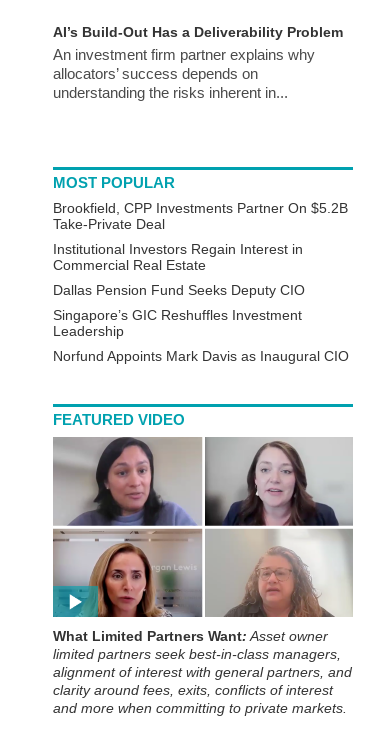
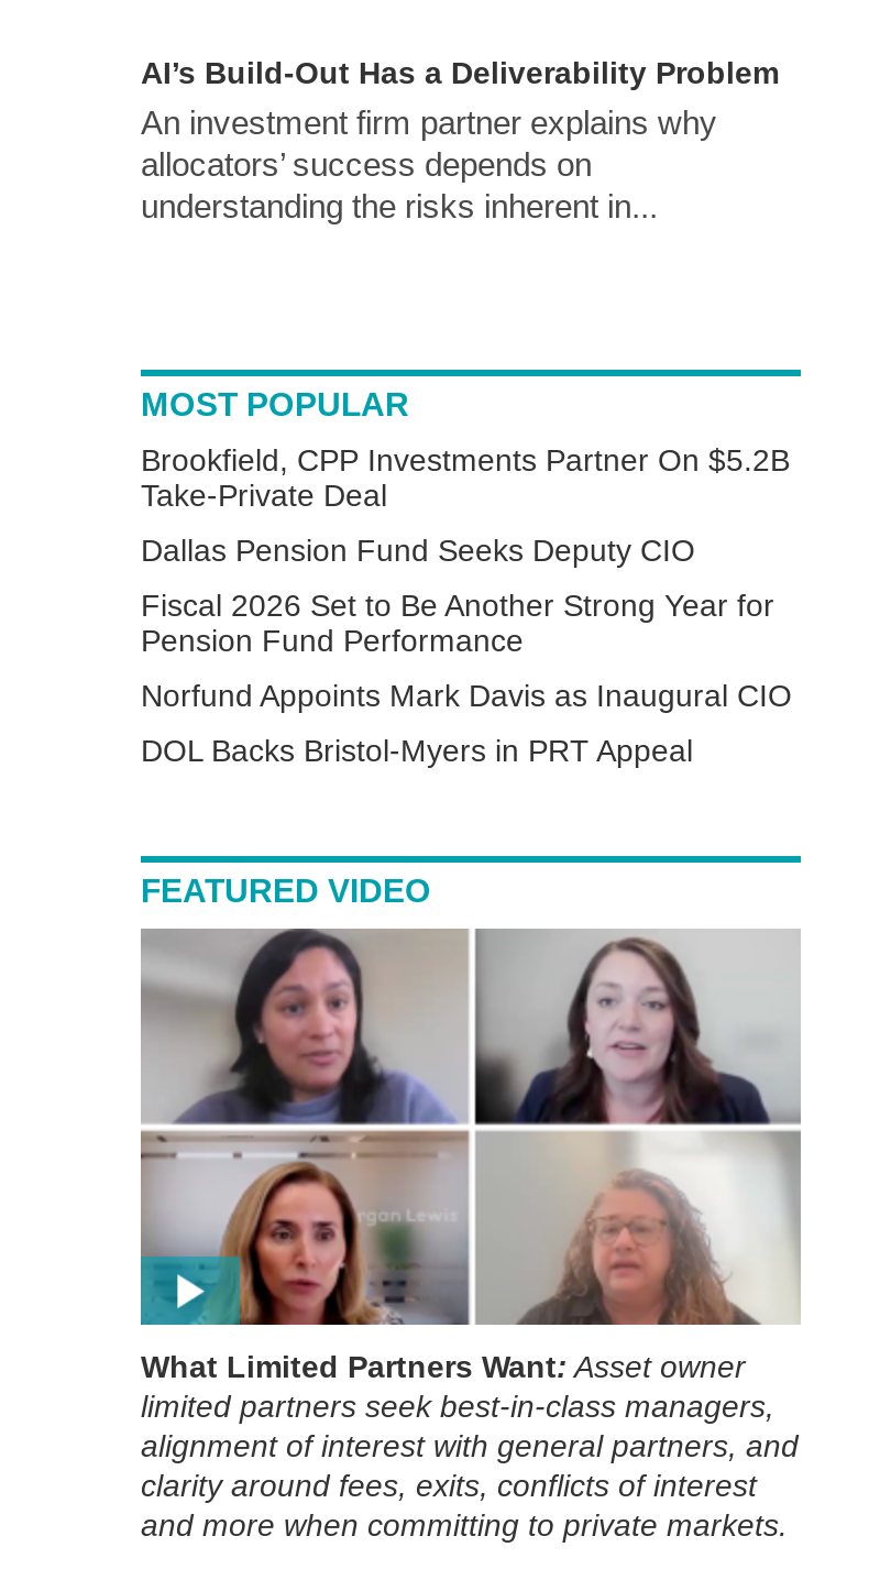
[53,241,303,273] Institutional Investors Regain Interest in | Commercial Real Estate -> none
moved [53,282,305,298] -> [141,533,695,568]: Dallas Pension Fund Seeks Deputy CIO
[53,307,302,339] Singapore’s GIC Reshuffles Investment | Leadership -> [141,588,774,658] Fiscal 2026 Set to Be Another Strong Year for | Pension Fund Performance
moved [53,348,349,364] -> [141,678,792,713]: Norfund Appoints Mark Davis as Inaugural CIO
none -> [141,733,693,768] DOL Backs Bristol-Myers in PRT Appeal

